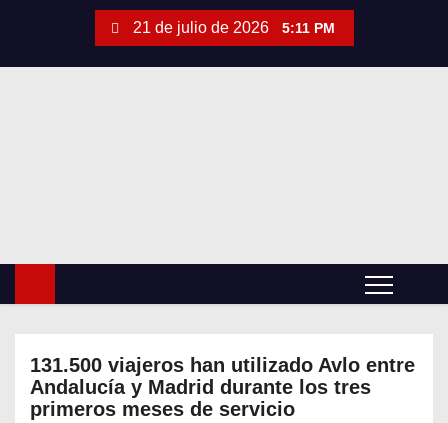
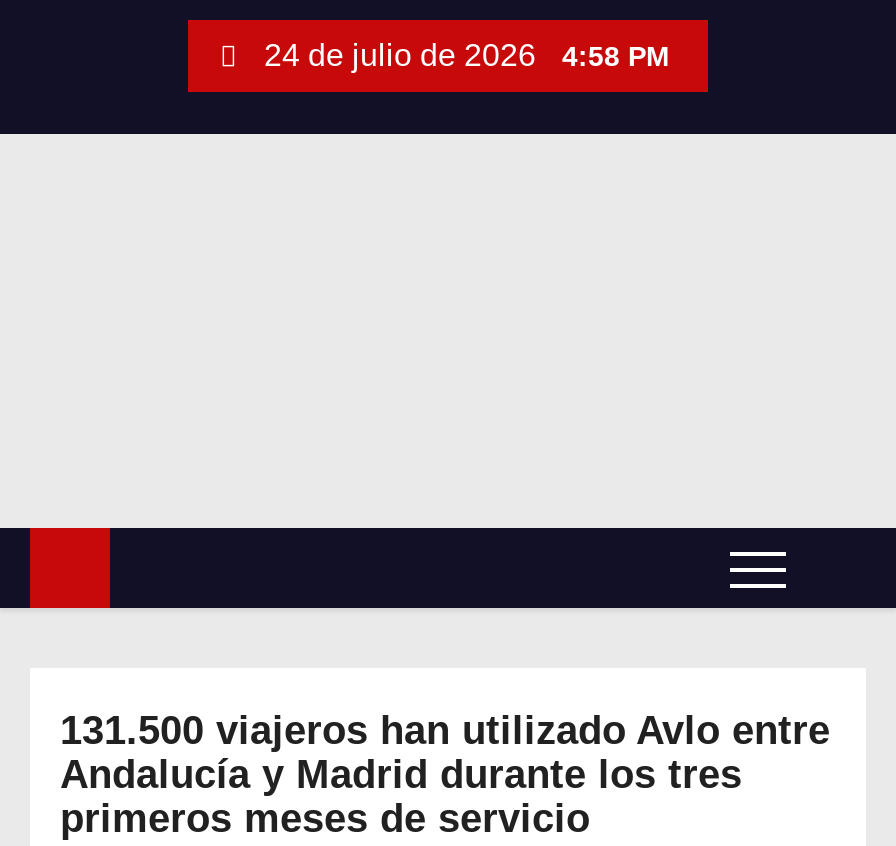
[128,19,334,36] 21 de julio de 2026 5:11 PM -> [256,38,670,72] 24 de julio de 2026 4:58 PM

